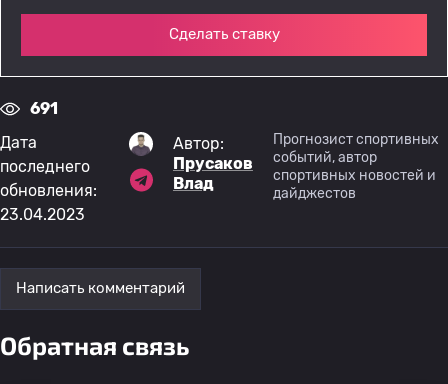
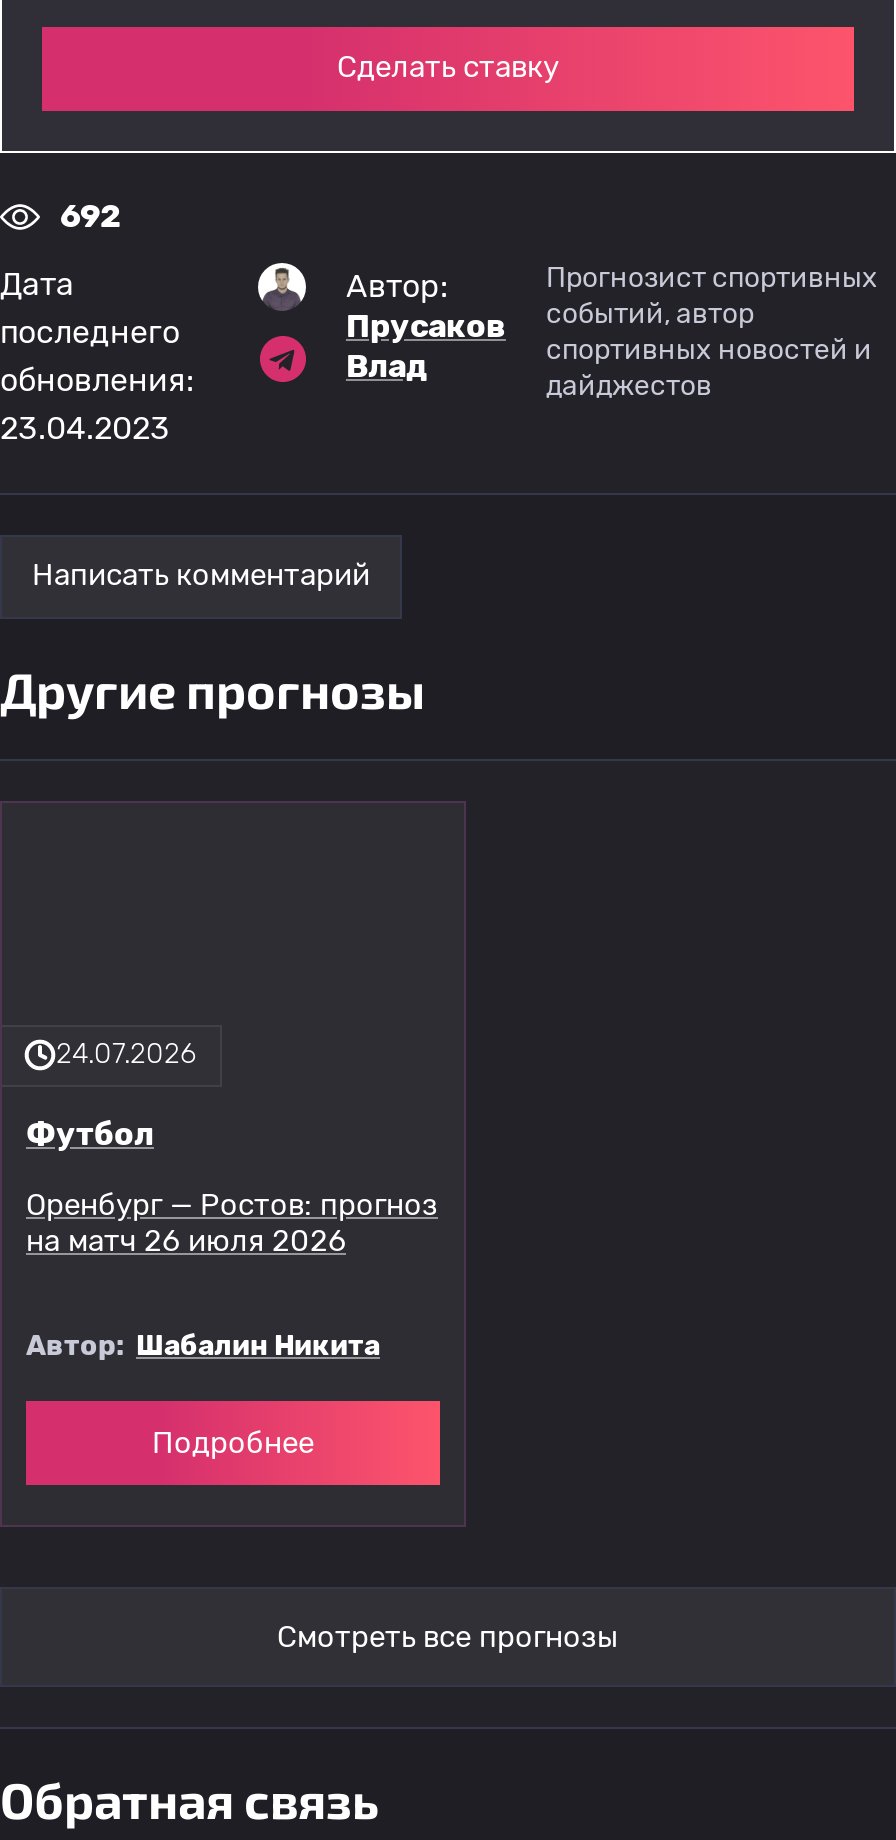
[30,98,58,117] 691 -> [60,196,122,234] 692
none -> [0,658,426,718] Другие прогнозы
none -> [26,1038,438,1460] 24.07.2026 | Футбол | Оренбург — Ростов: прогноз | на матч 26 июля 2026 | Автор: Шабалин Никита | Подробнее
none -> [277,1618,619,1654] Смотреть все прогнозы

